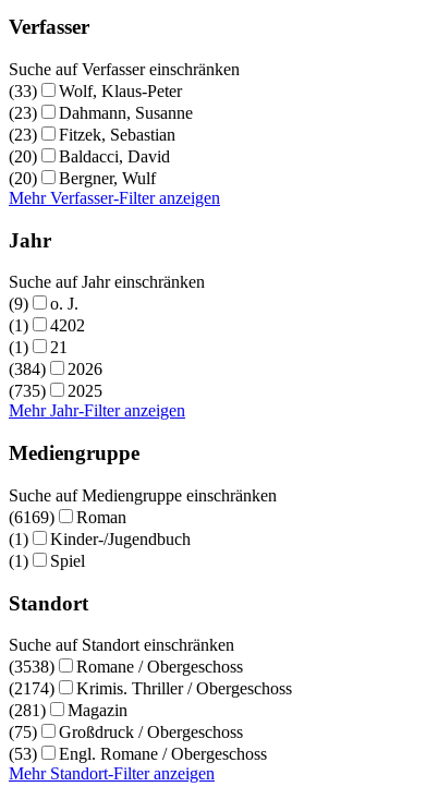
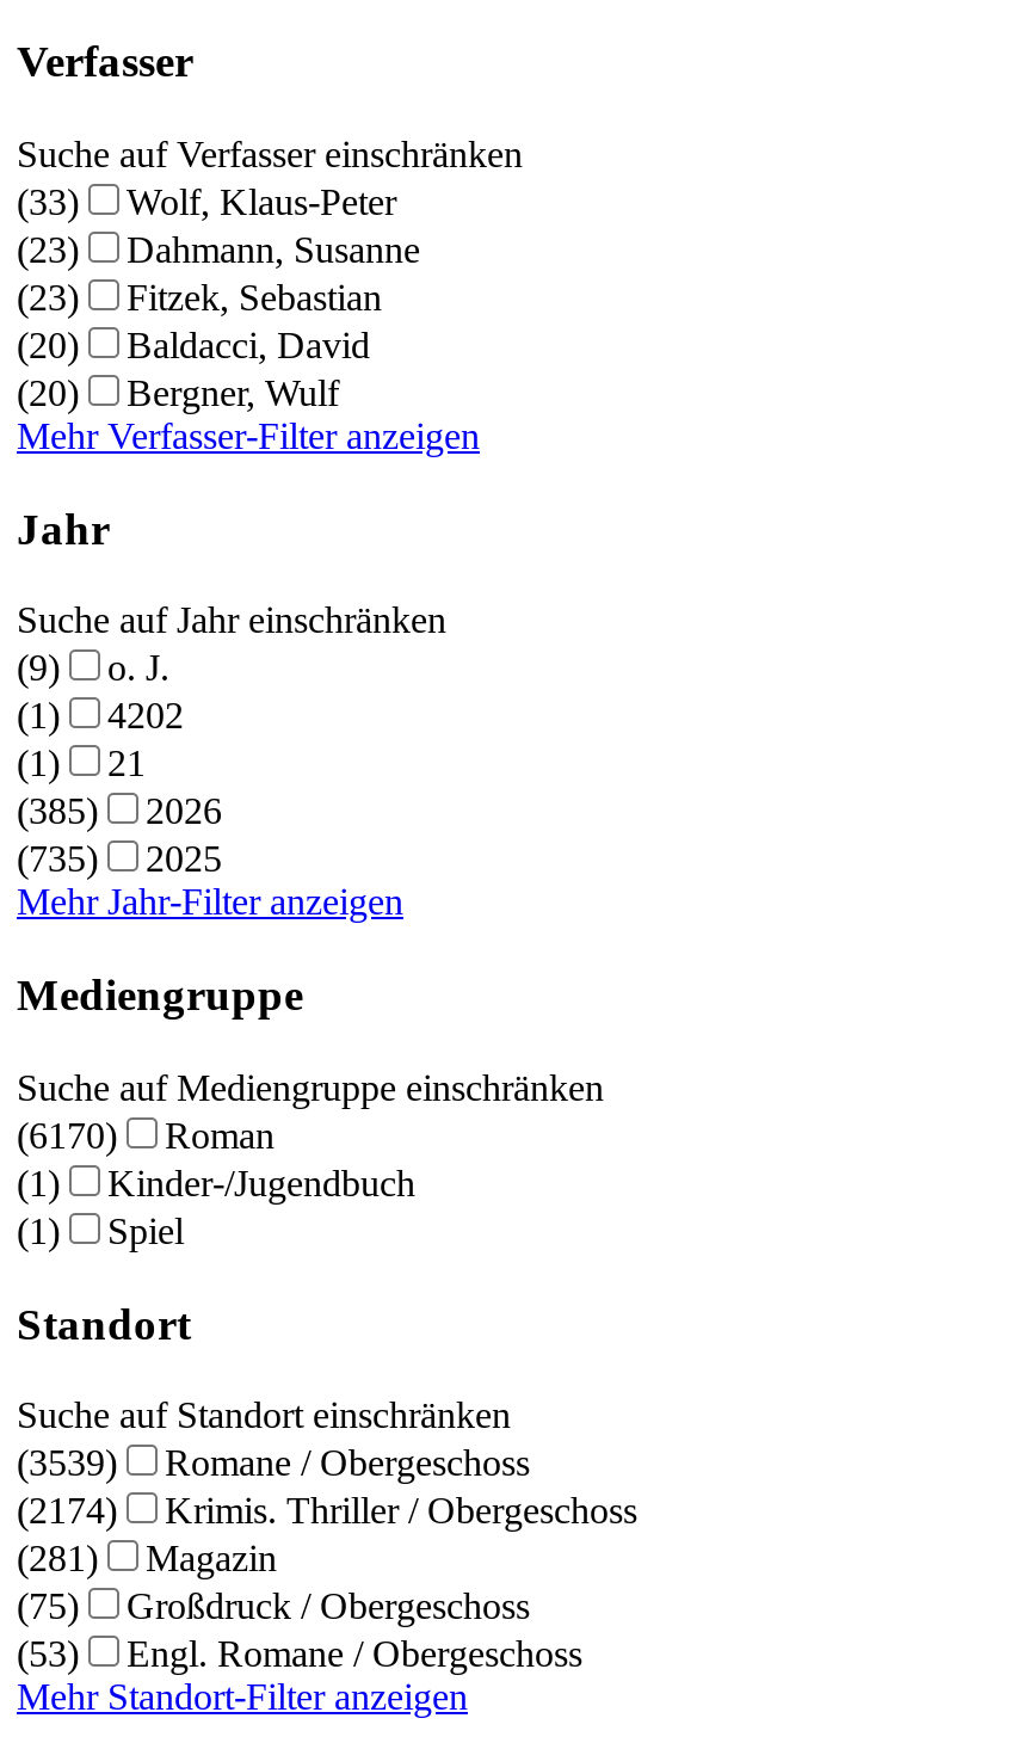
[9,360,102,379] (384) 2026 -> [17,791,222,832] (385) 2026
[9,508,126,526] (6169) Roman -> [17,1115,274,1155] (6170) Roman
[9,658,243,676] (3538) Romane / Obergeschoss -> [17,1443,530,1483] (3539) Romane / Obergeschoss

